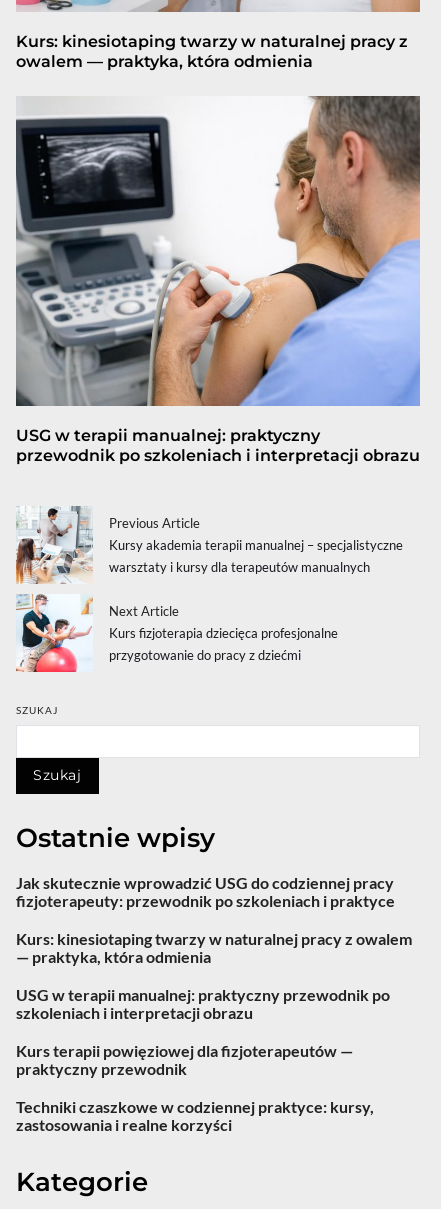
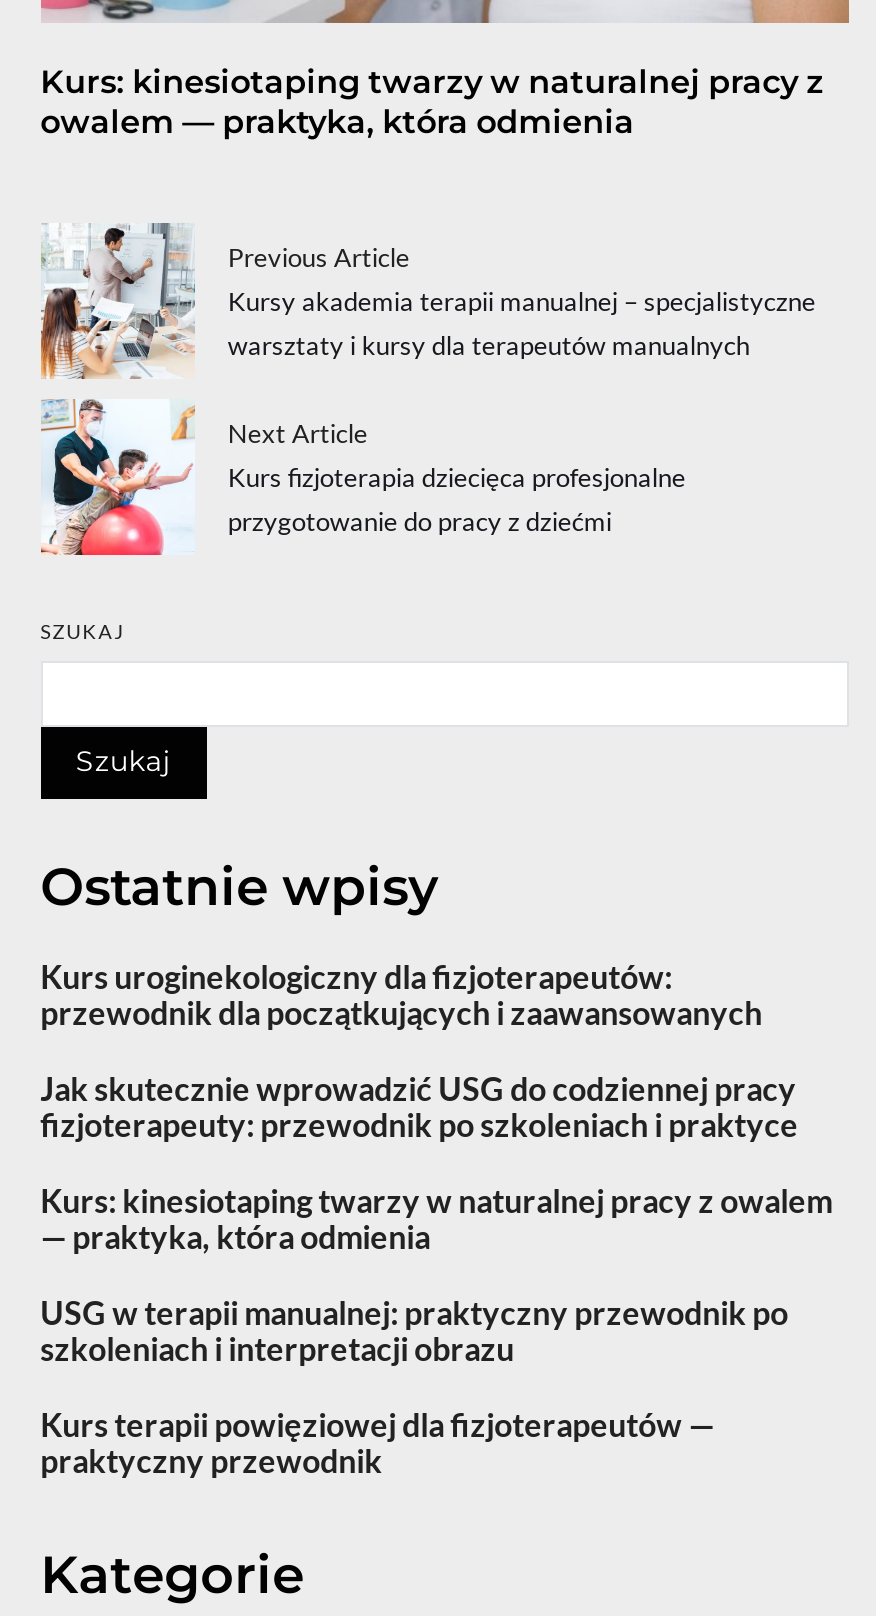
[15,95,421,465] [image] | USG w terapii manualnej: praktyczny | przewodnik po szkoleniach i interpretacji obrazu -> none
none -> [40,957,762,1031] Kurs uroginekologiczny dla fizjoterapeutów: | przewodnik dla początkujących i zaawansowanych
[16,1097,374,1134] Techniki czaszkowe w codziennej praktyce: kursy, | zastosowania i realne korzyści -> none

